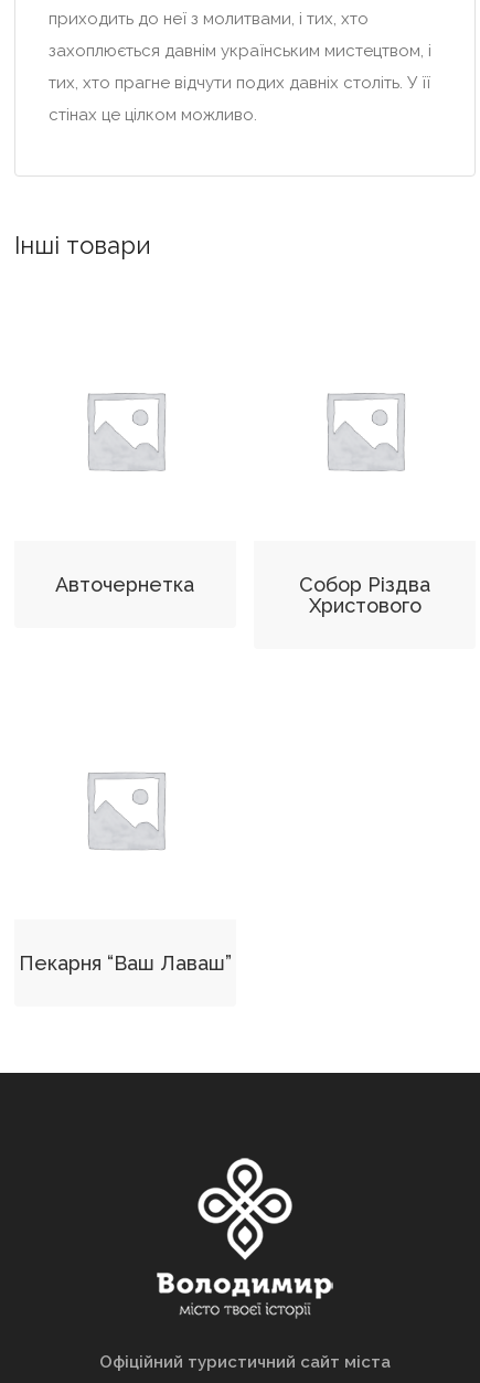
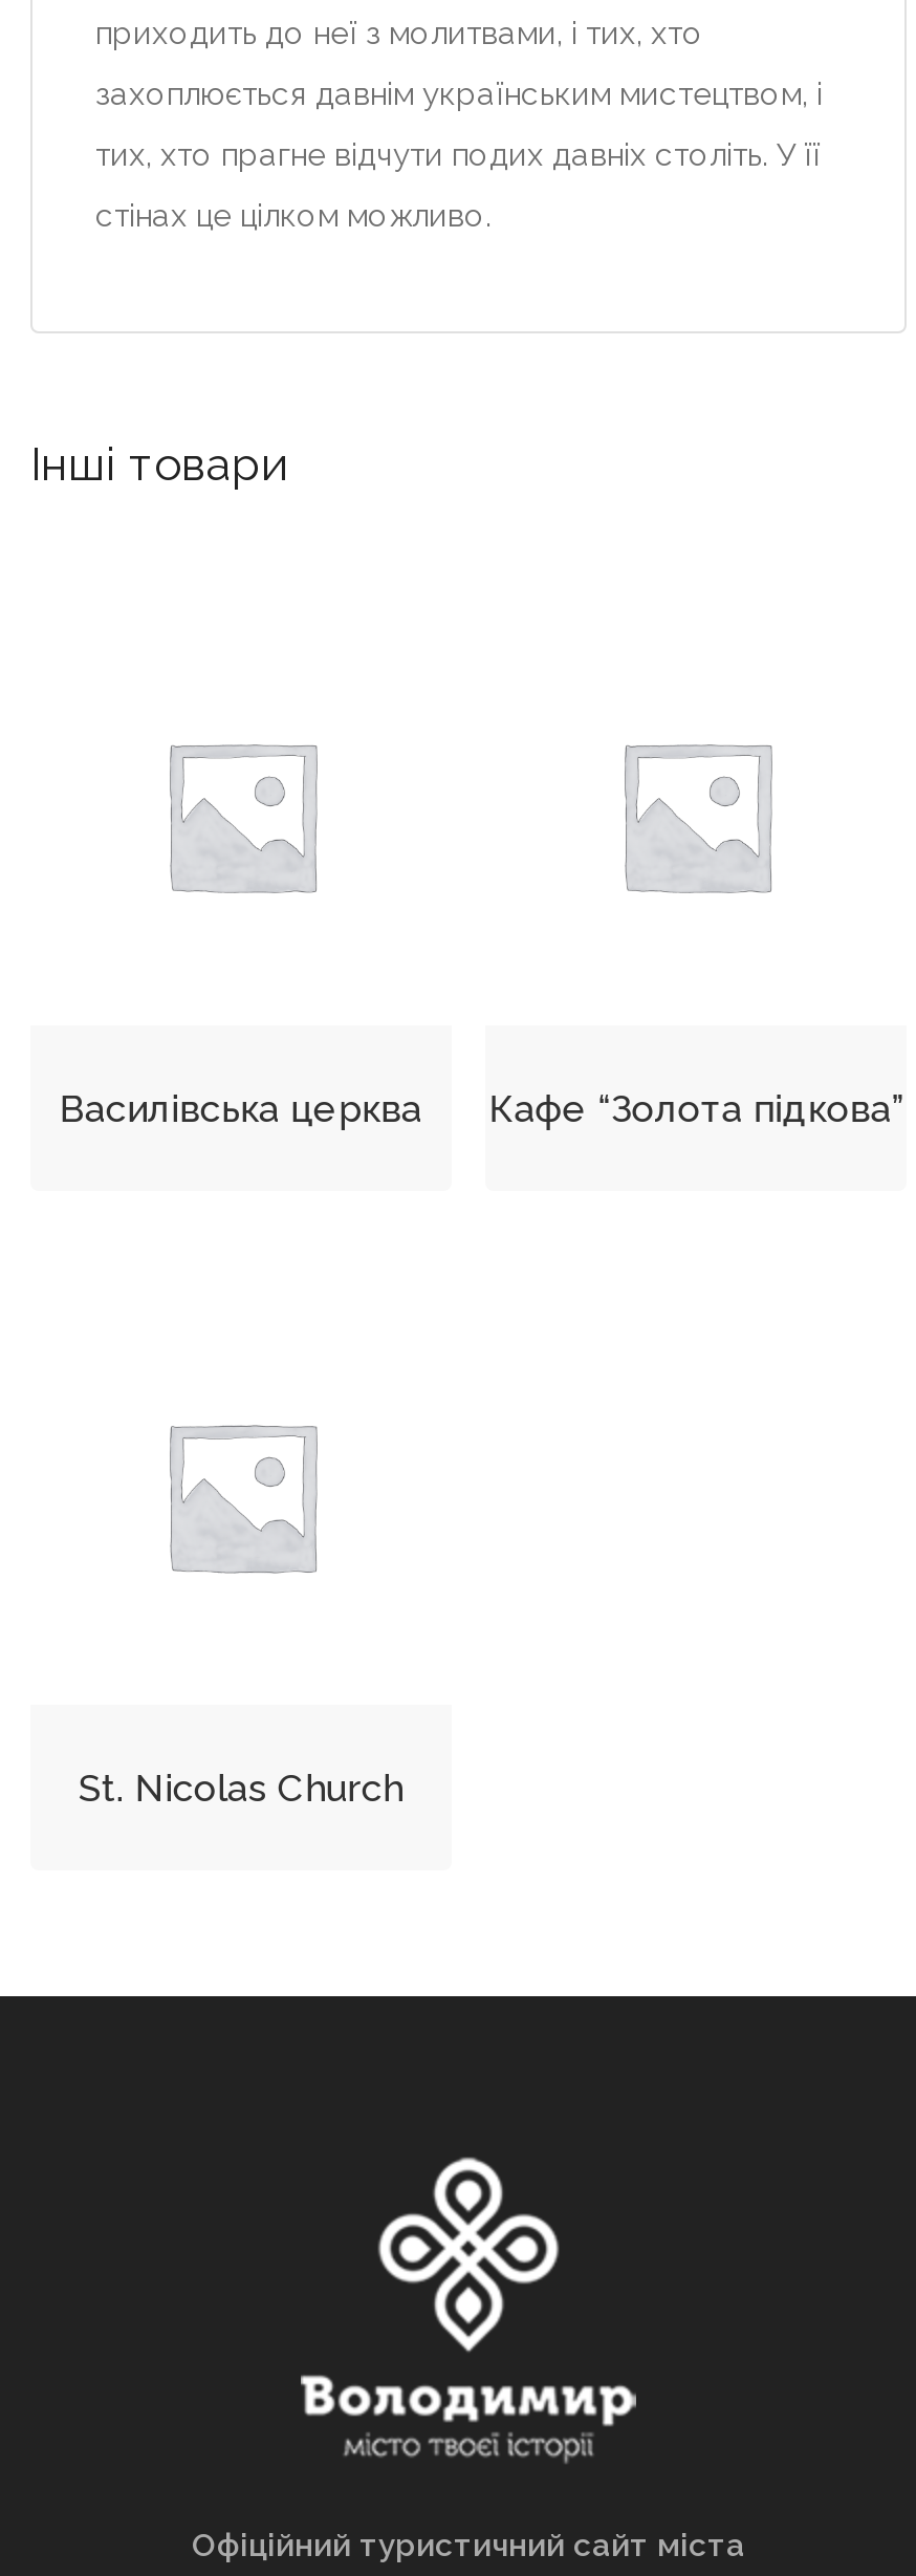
[56,572,431,617] Авточернетка | Собор Різдва | Христового -> [59,1085,904,1129] Василівська церква | Кафе “Золота підкова”
[19,952,232,975] Пекарня “Ваш Лаваш” -> [78,1766,403,1810] St. Nicolas Church

